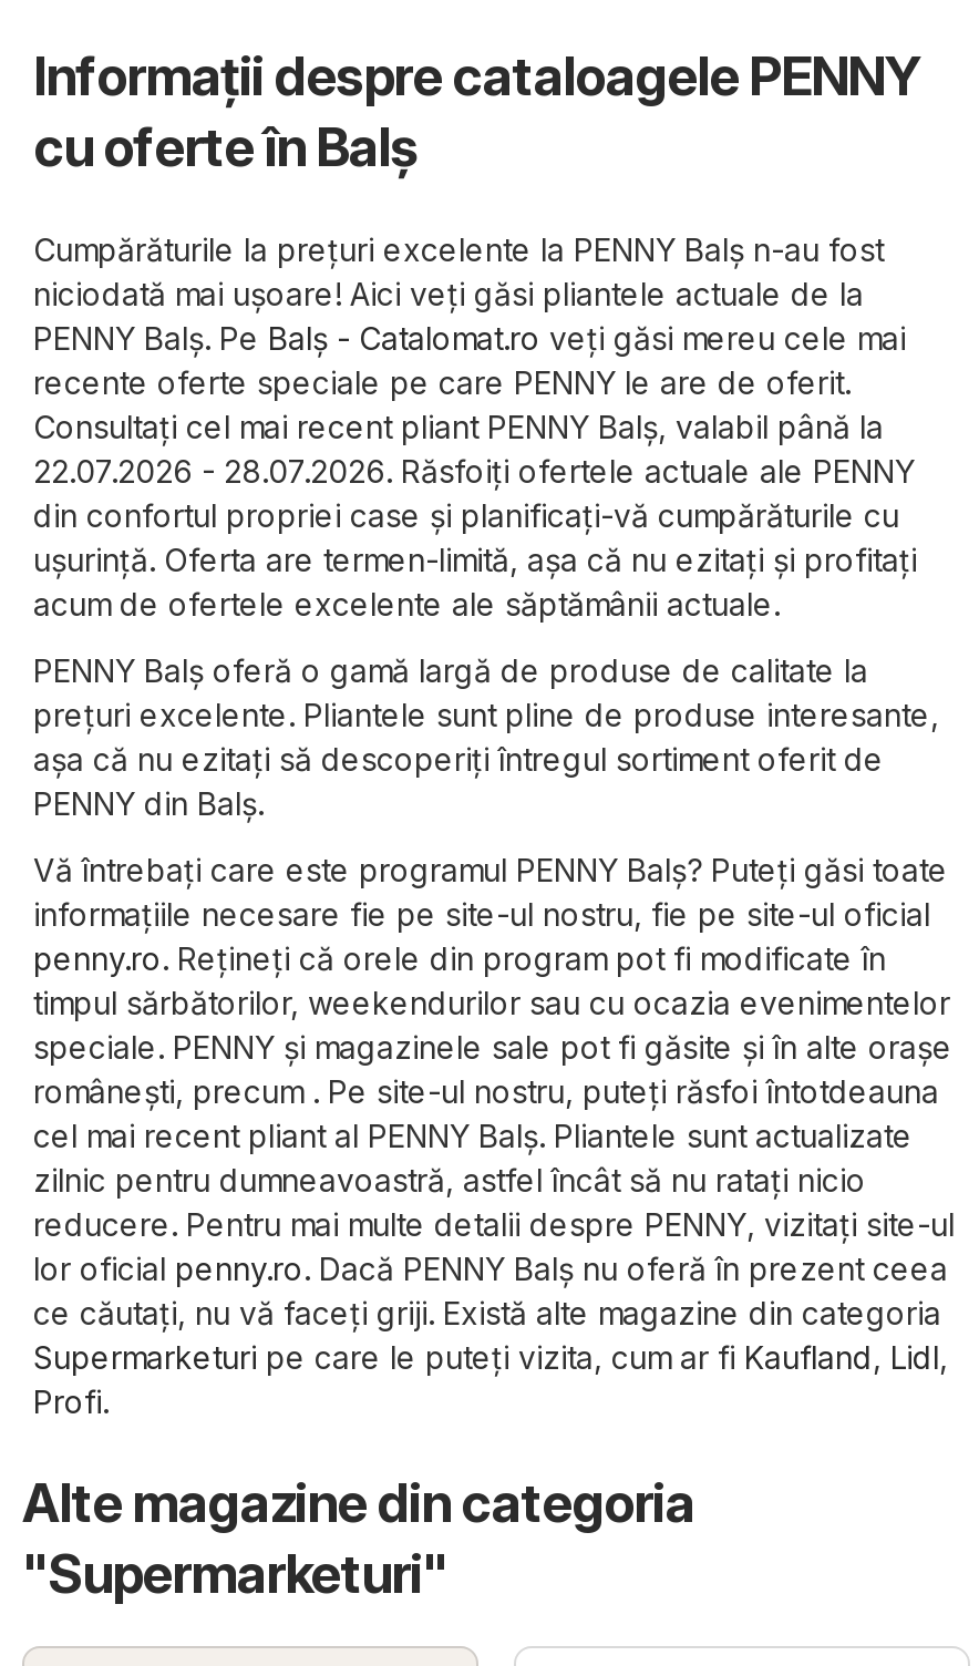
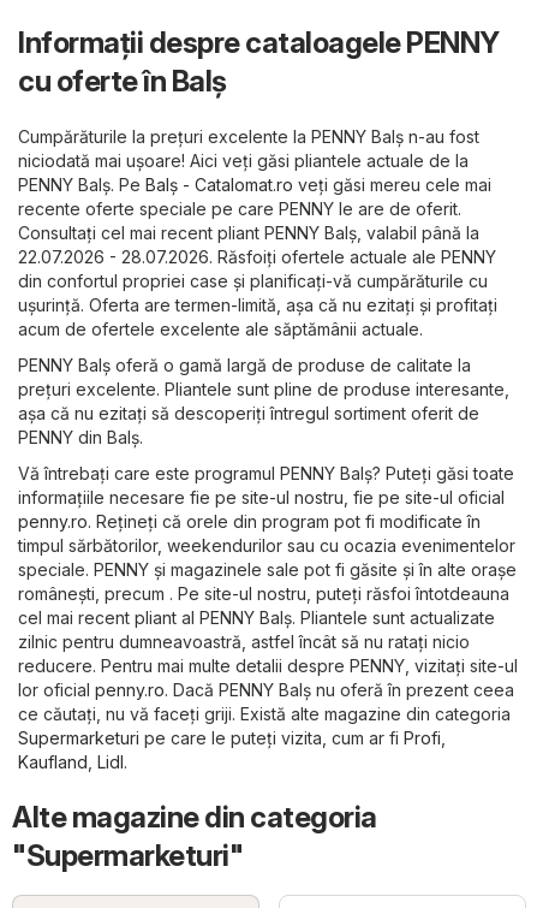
[33,1339,948,1421] Supermarketuri pe care le puteți vizita, cum ar fi Kaufland, Lidl, | Profi. -> [18,727,446,772] Supermarketuri pe care le puteți vizita, cum ar fi Profi, | Kaufland, Lidl.

